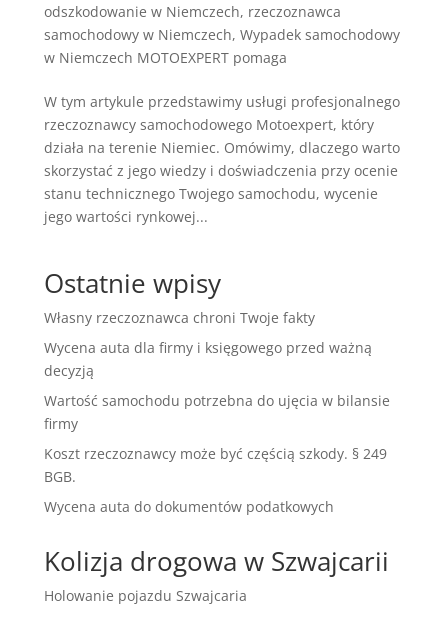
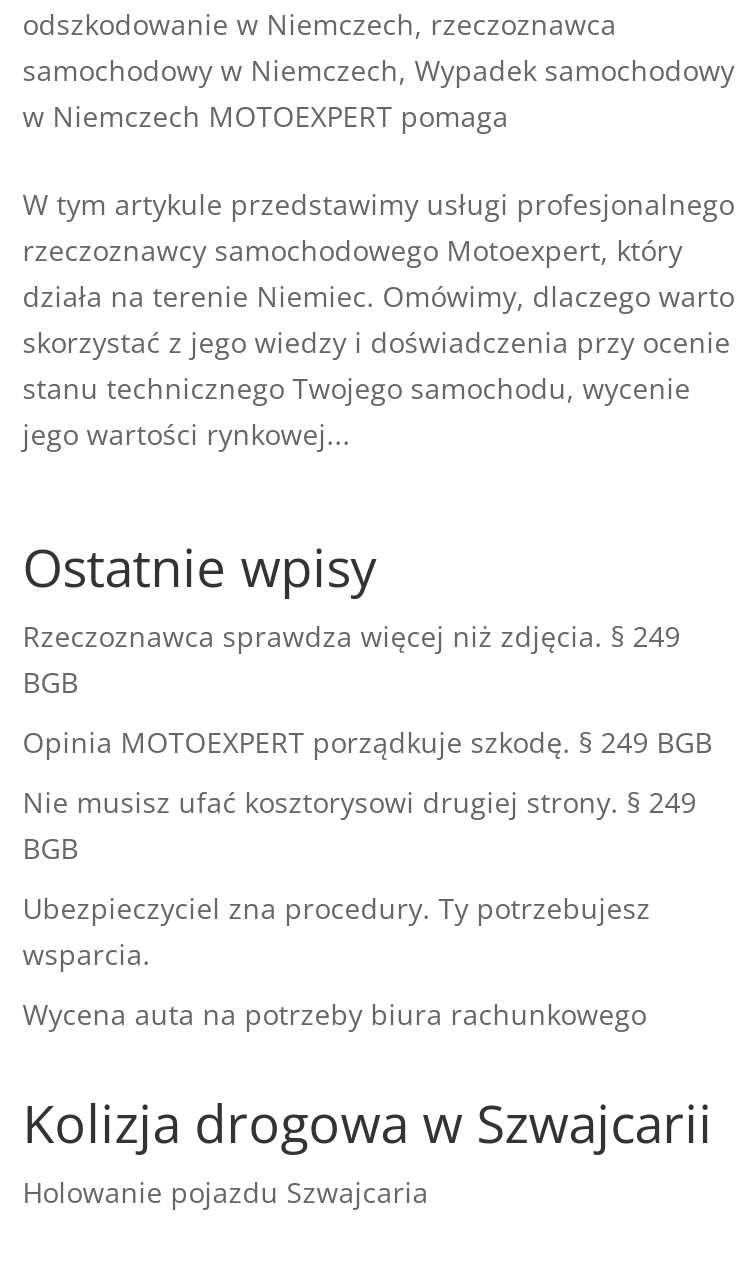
[44,308,315,327] Własny rzeczoznawca chroni Twoje fakty -> [23,617,681,701] Rzeczoznawca sprawdza więcej niż zdjęcia. § 249 | BGB
[44,338,372,380] Wycena auta dla firmy i księgowego przed ważną | decyzją -> [23,723,713,761] Opinia MOTOEXPERT porządkuje szkodę. § 249 BGB
[44,391,390,433] Wartość samochodu potrzebna do ujęcia w bilansie | firmy -> [23,783,697,867] Nie musisz ufać kosztorysowi drugiej strony. § 249 | BGB
[44,444,387,486] Koszt rzeczoznawcy może być częścią szkody. § 249 | BGB. -> [23,889,651,973] Ubezpieczyciel zna procedury. Ty potrzebujesz | wsparcia.
[44,497,334,516] Wycena auta do dokumentów podatkowych -> [23,995,647,1033] Wycena auta na potrzeby biura rachunkowego

